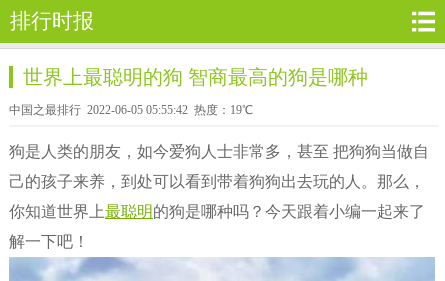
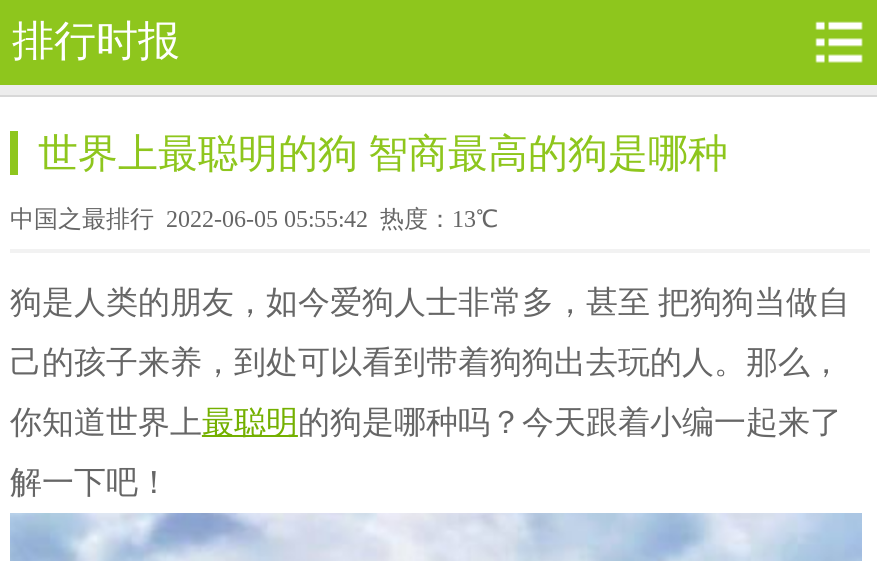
[9,103,253,117] 中国之最排行2022-06-05 05:55:42 热度：19℃ -> [10,205,498,233] 中国之最排行2022-06-05 05:55:42 热度：13℃

